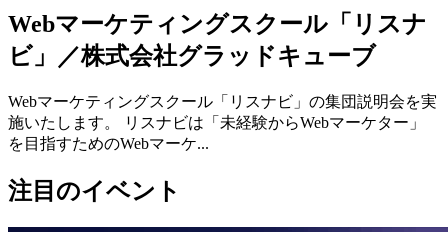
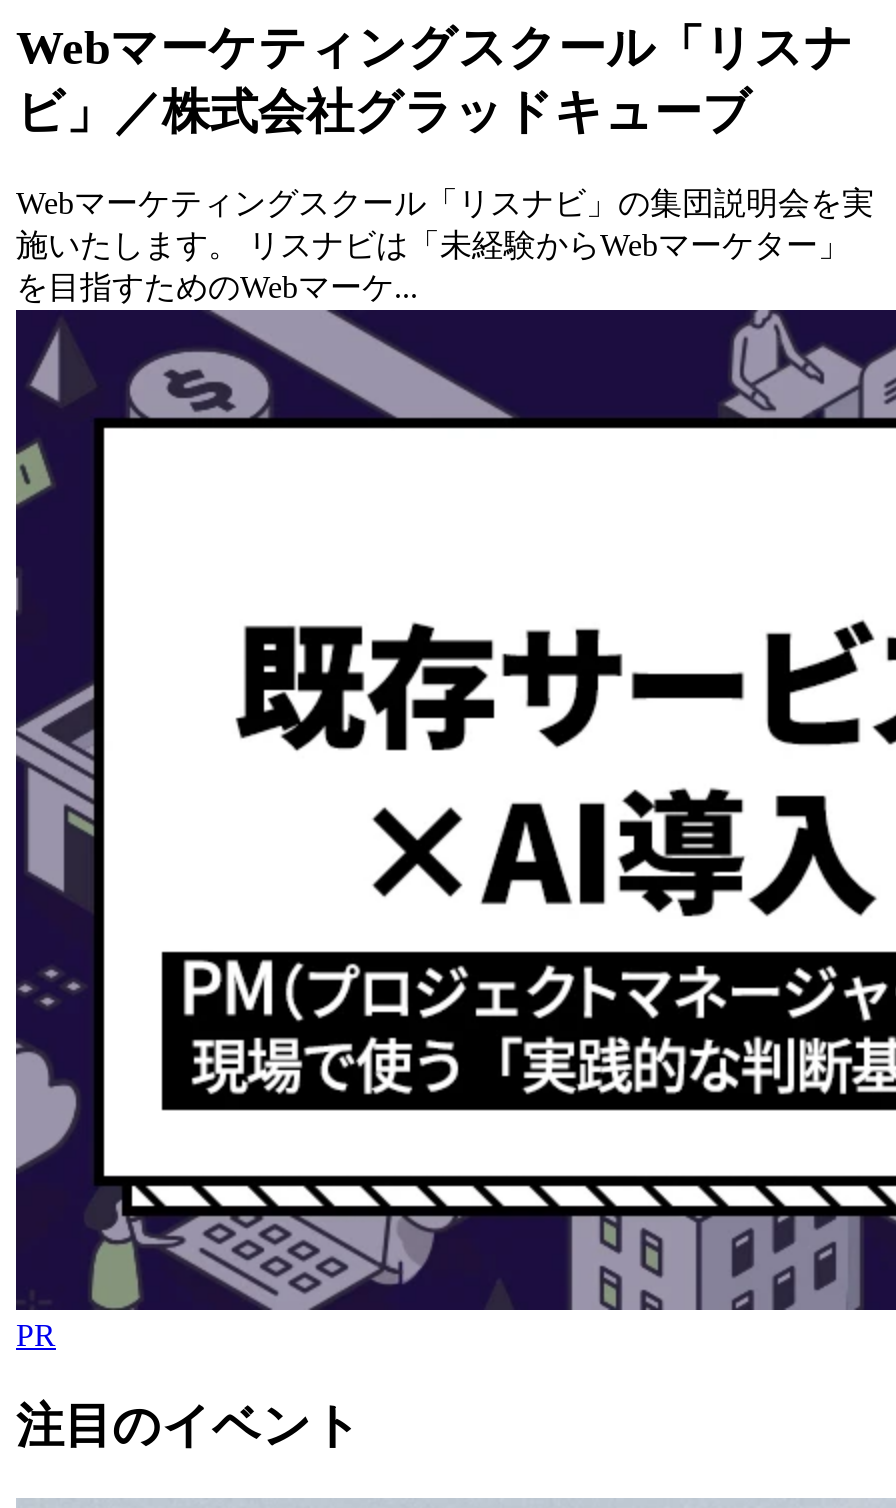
none -> [14,308,890,1352] [image] | PR

